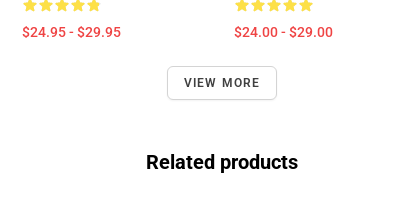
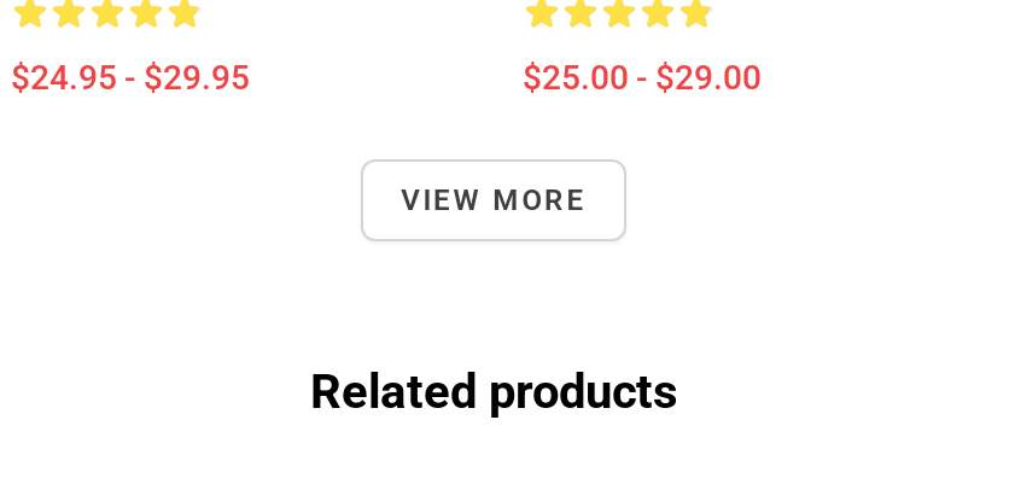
[234,24,333,40] $24.00 - $29.00 -> [523,58,762,97] $25.00 - $29.00

